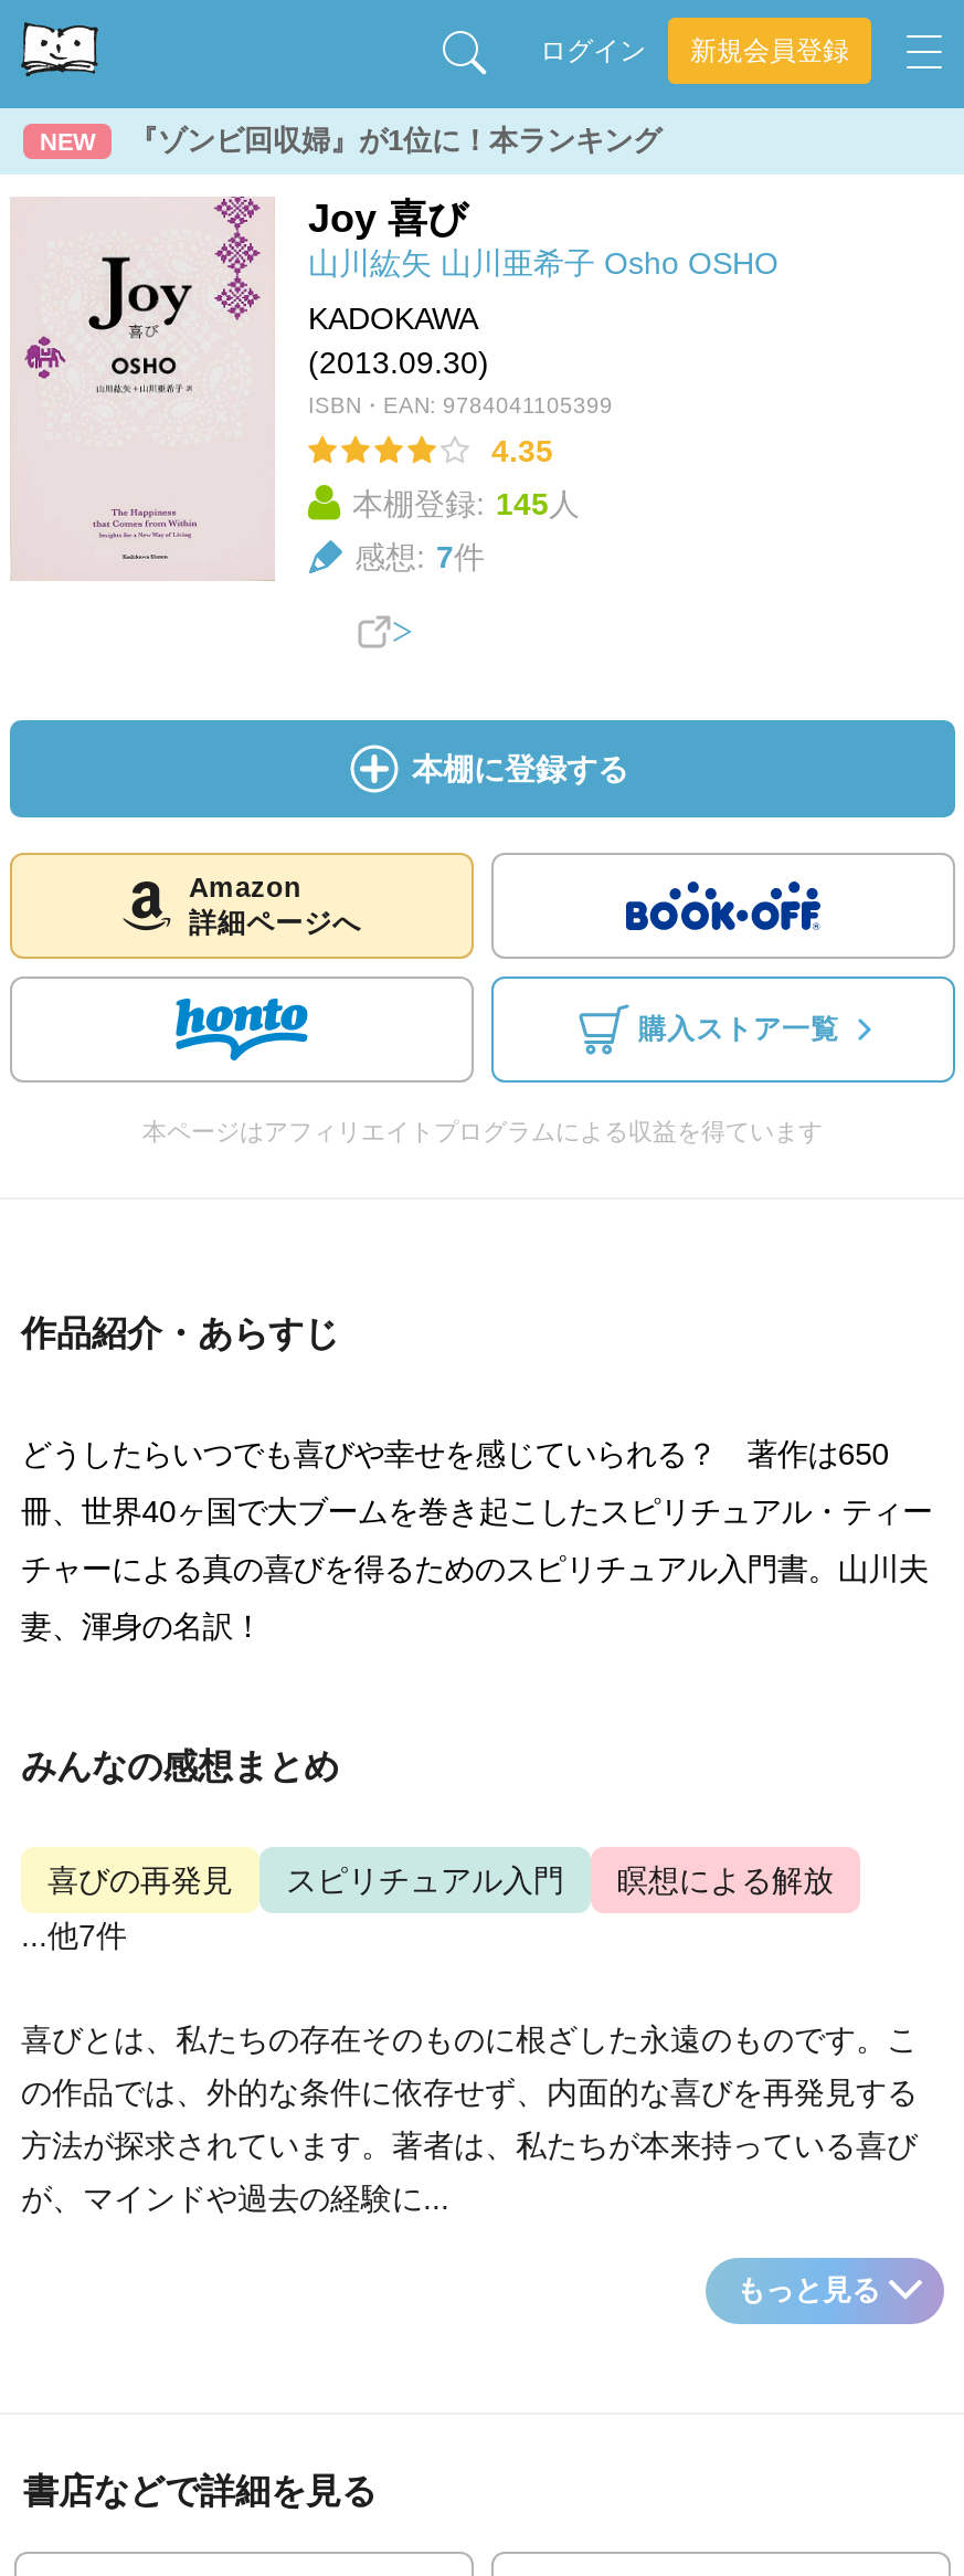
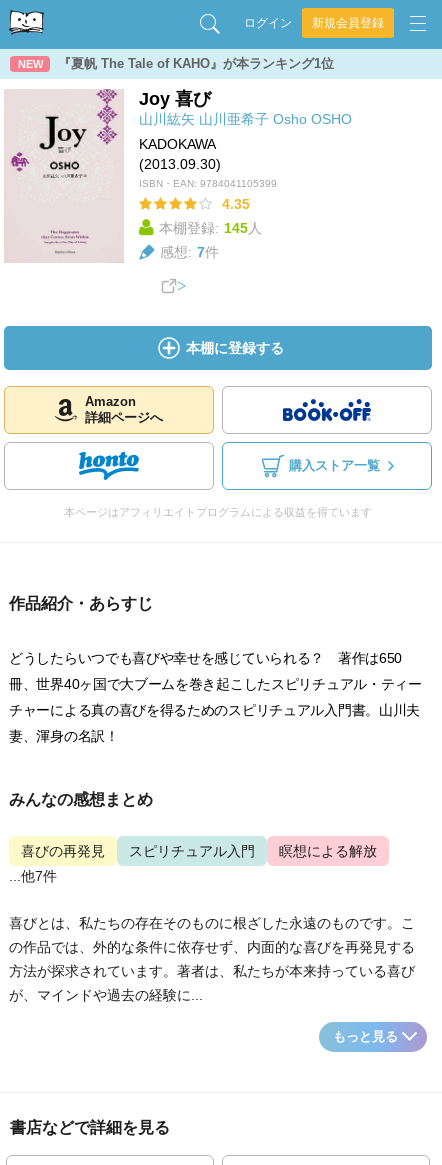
[129,124,661,157] 『ゾンビ回収婦』が1位に！本ランキング -> [58,56,334,71] 『夏帆 The Tale of KAHO』が本ランキング1位

